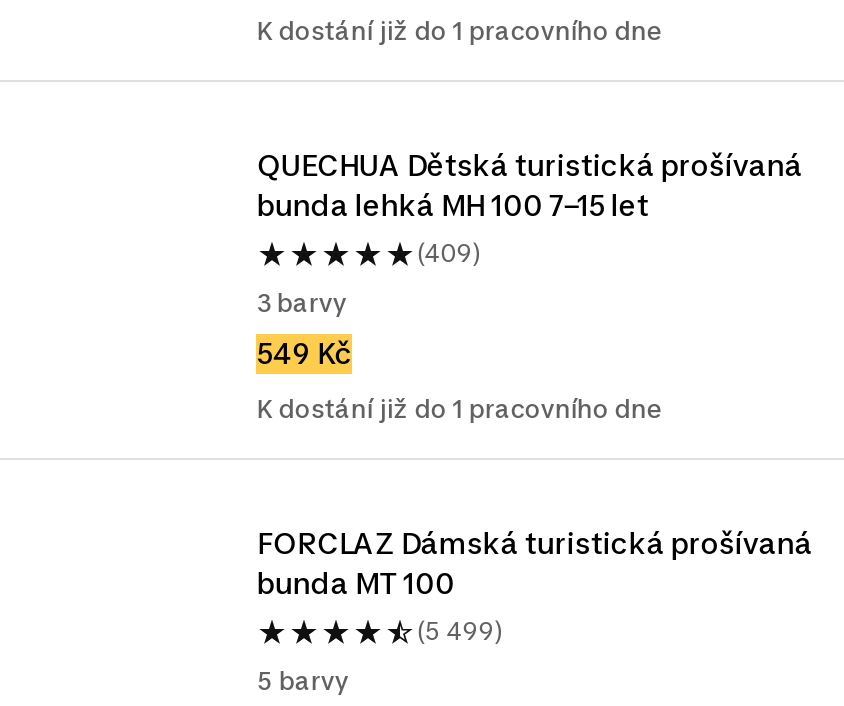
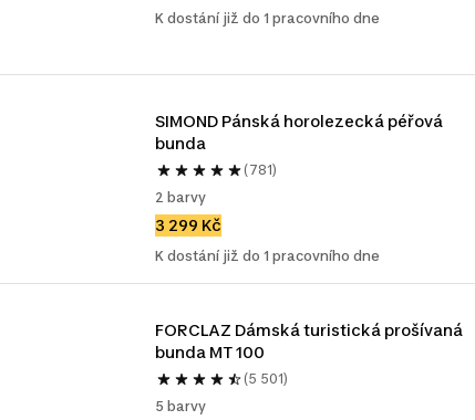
[257,148,803,222] QUECHUA Dětská turistická prošívaná | bunda lehká MH 100 7–15 let -> [155,112,443,153] SIMOND Pánská horolezecká péřová | bunda
[417,238,481,268] (409) -> [244,161,277,178] (781)
[257,288,347,318] 3 barvy -> [155,189,206,206] 2 barvy
[257,336,353,370] 549 Kč -> [155,216,222,234] 3 299 Kč
[417,616,503,646] (5 499) -> [244,370,288,387] (5 501)

